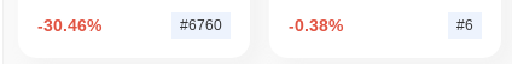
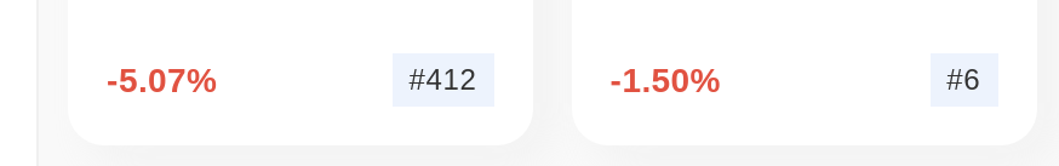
[37,15,222,35] -30.46% | #6760 -> [107,60,477,98] -5.07% | #412
[288,15,343,35] -0.38% -> [610,60,719,98] -1.50%

